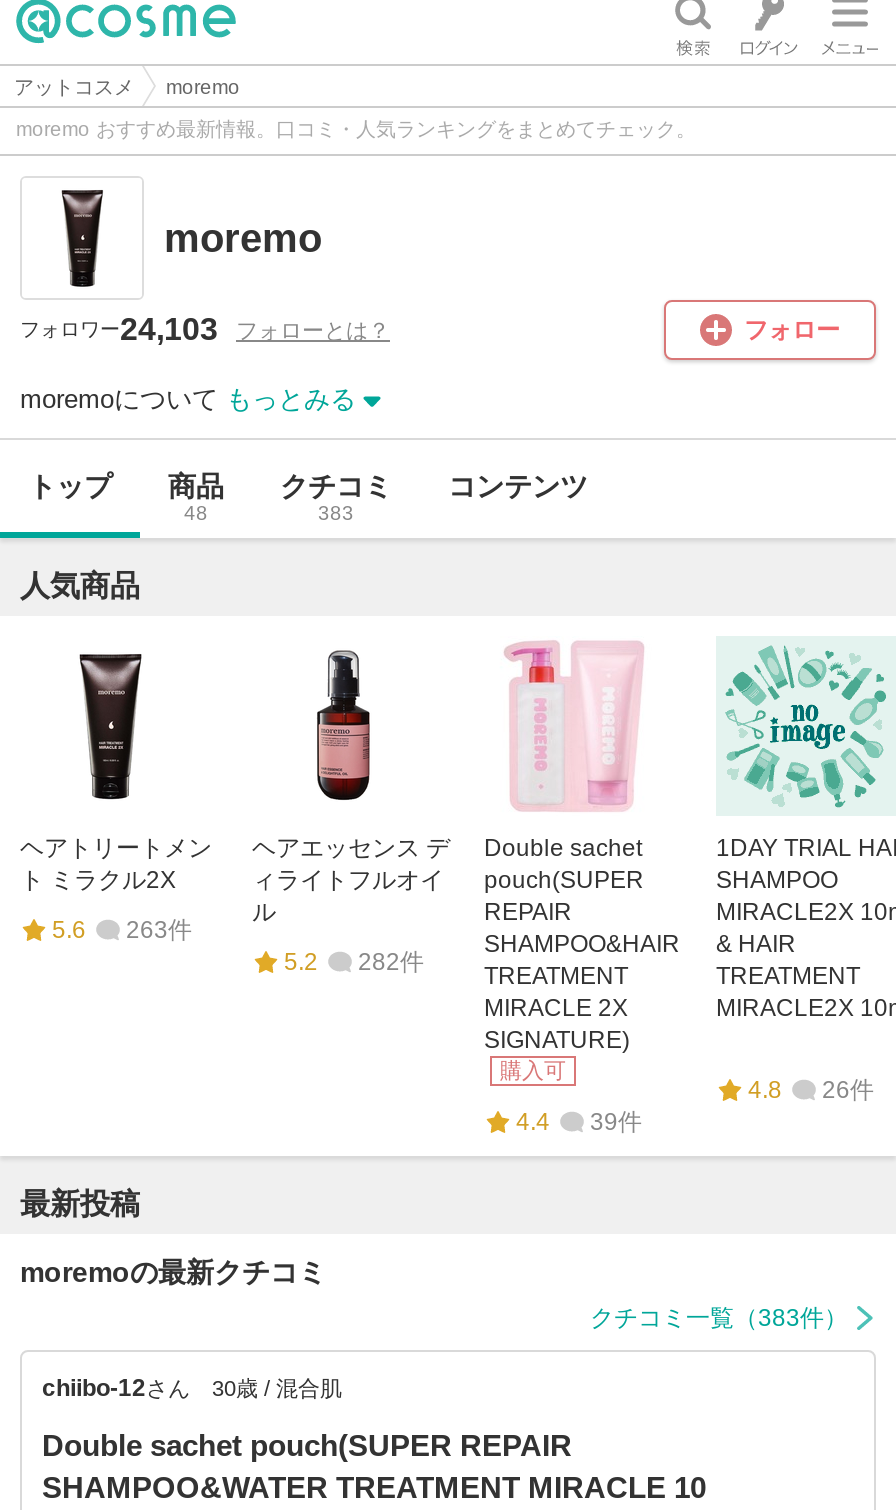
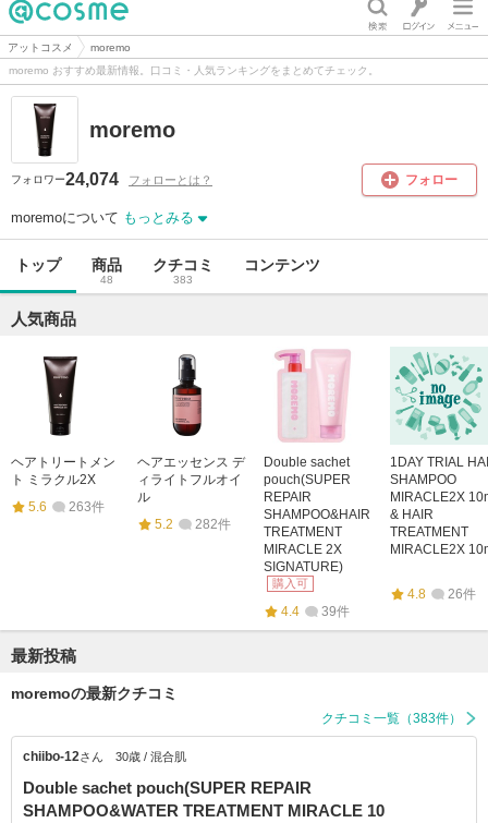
[20,312,390,346] フォロワー24,103 フォローとは？ -> [11,170,212,189] フォロワー24,074 フォローとは？

